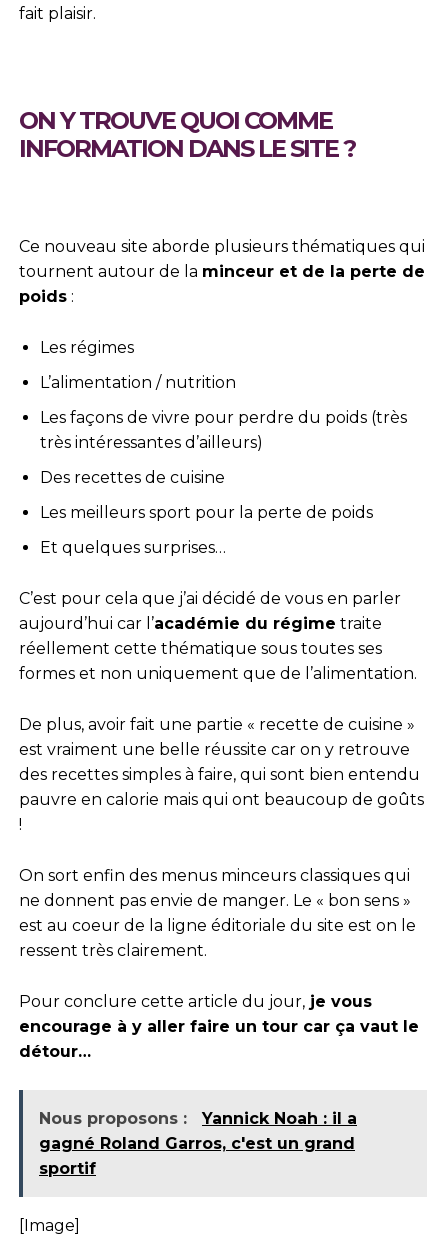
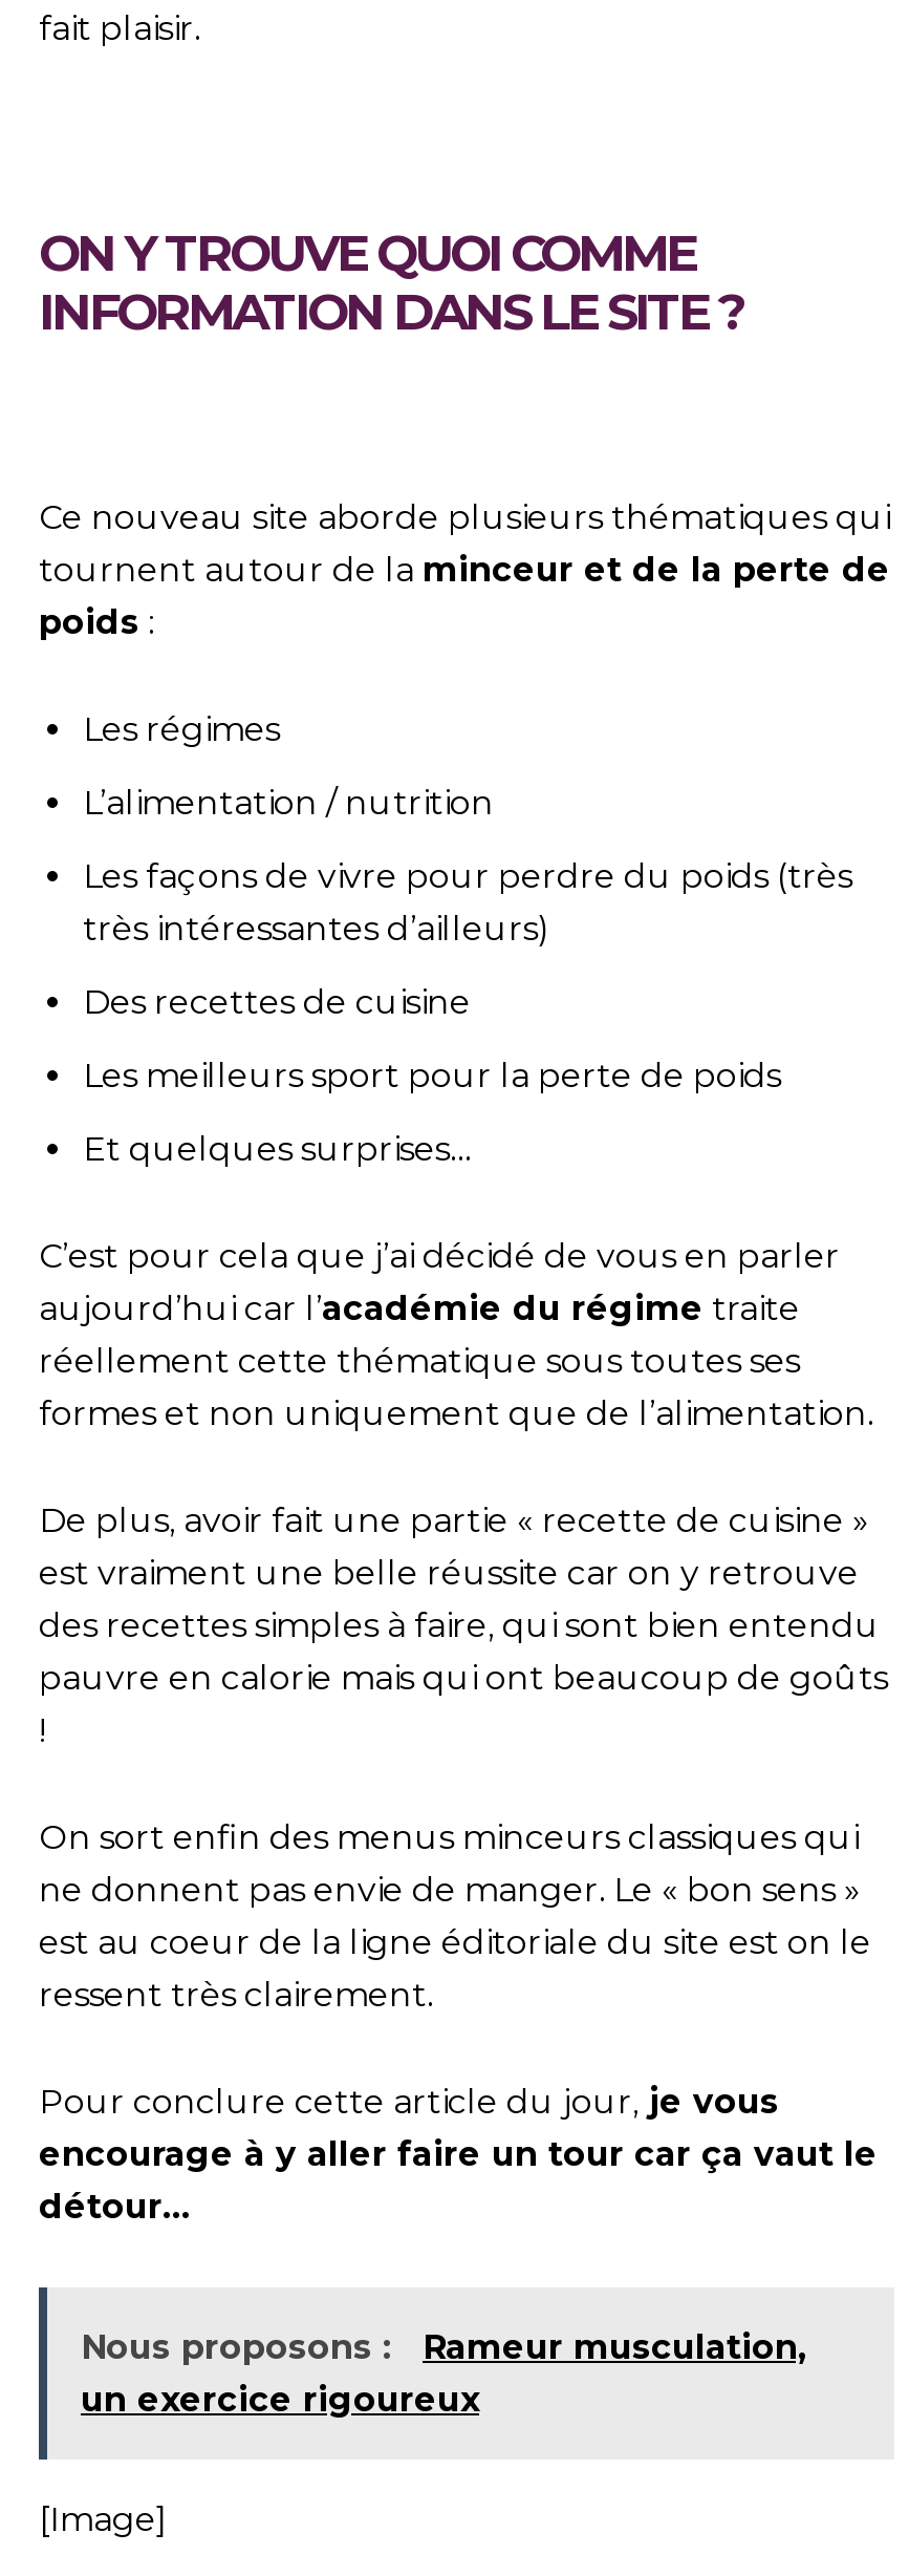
[39,1109,357,1178] Nous proposons : Yannick Noah : il a | gagné Roland Garros, c'est un grand | sportif -> [81,2327,806,2420] Nous proposons : Rameur musculation, | un exercice rigoureux

